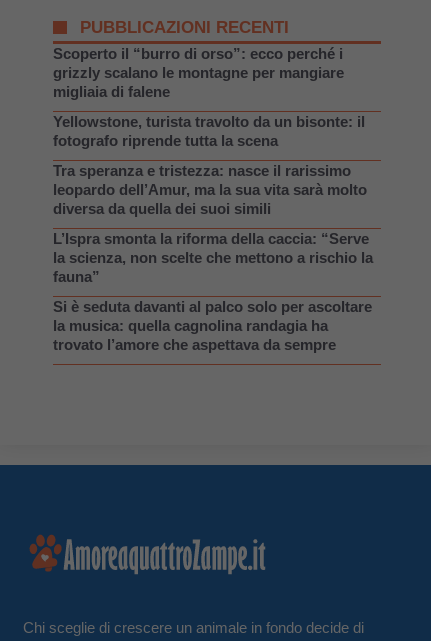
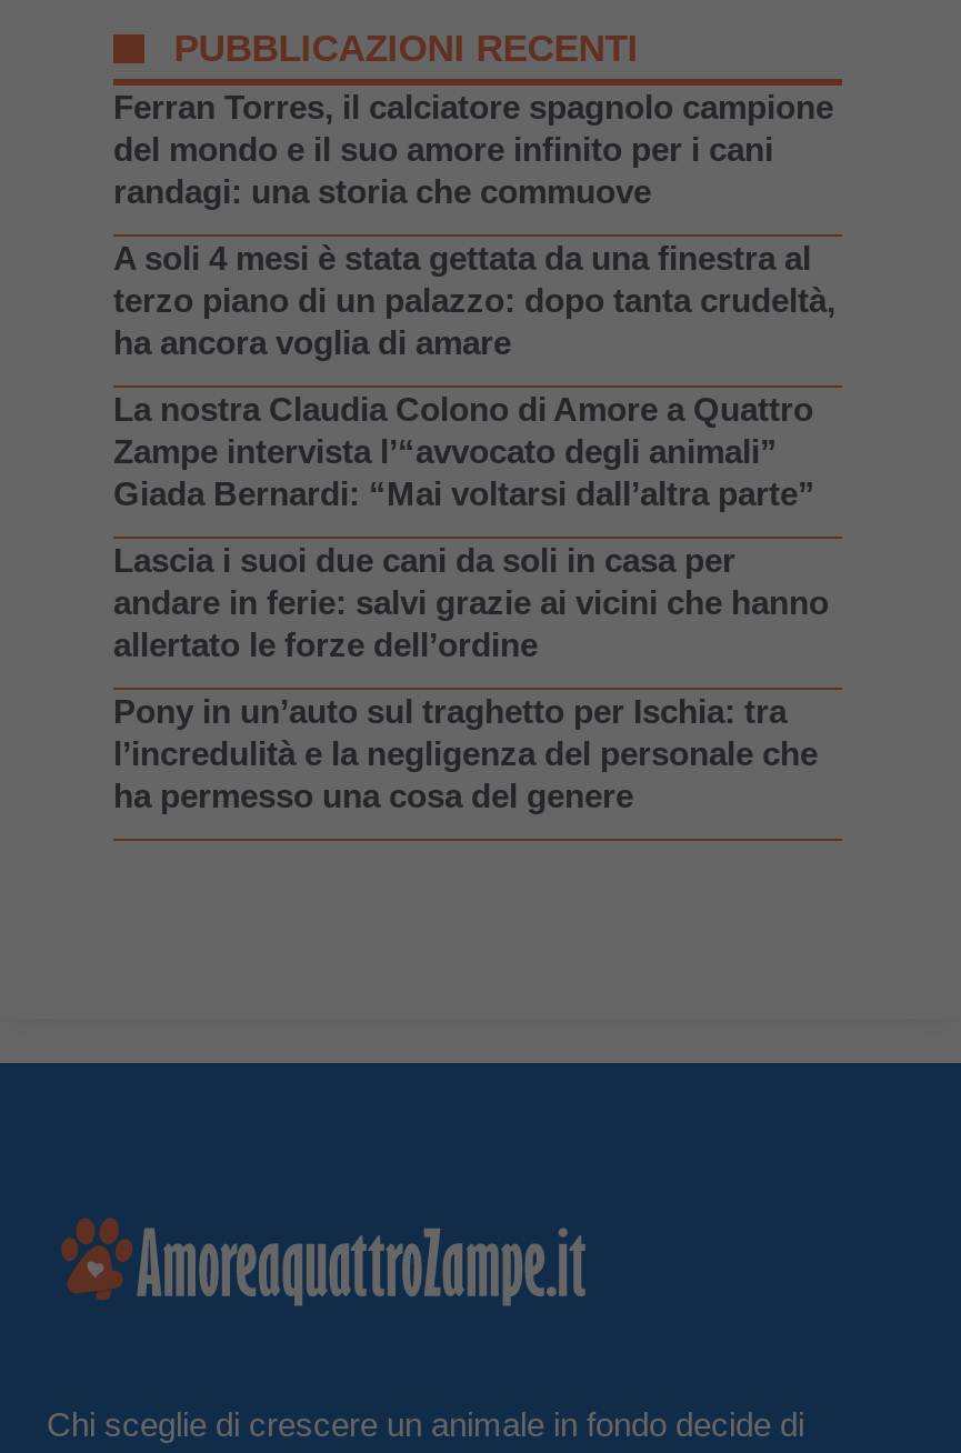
[53,44,344,99] Scoperto il “burro di orso”: ecco perché i | grizzly scalano le montagne per mangiare | migliaia di falene -> [113,87,833,209] Ferran Torres, il calciatore spagnolo campione | del mondo e il suo amore infinito per i cani | randagi: una storia che commuove
[53,112,365,148] Yellowstone, turista travolto da un bisonte: il | fotografo riprende tutta la scena -> [113,238,835,360] A soli 4 mesi è stata gettata da una finestra al | terzo piano di un palazzo: dopo tanta crudeltà, | ha ancora voglia di amare
[53,161,367,216] Tra speranza e tristezza: nasce il rarissimo | leopardo dell’Amur, ma la sua vita sarà molto | diversa da quella dei suoi simili -> [113,389,815,511] La nostra Claudia Colono di Amore a Quattro | Zampe intervista l’“avvocato degli animali” | Giada Bernardi: “Mai voltarsi dall’altra parte”
[53,229,373,284] L’Ispra smonta la riforma della caccia: “Serve | la scienza, non scelte che mettono a rischio la | fauna” -> [113,540,829,662] Lascia i suoi due cani da soli in casa per | andare in ferie: salvi grazie ai vicini che hanno | allertato le forze dell’ordine
[53,297,372,352] Si è seduta davanti al palco solo per ascoltare | la musica: quella cagnolina randagia ha | trovato l’amore che aspettava da sempre -> [113,691,818,813] Pony in un’auto sul traghetto per Ischia: tra | l’incredulità e la negligenza del personale che | ha permesso una cosa del genere

